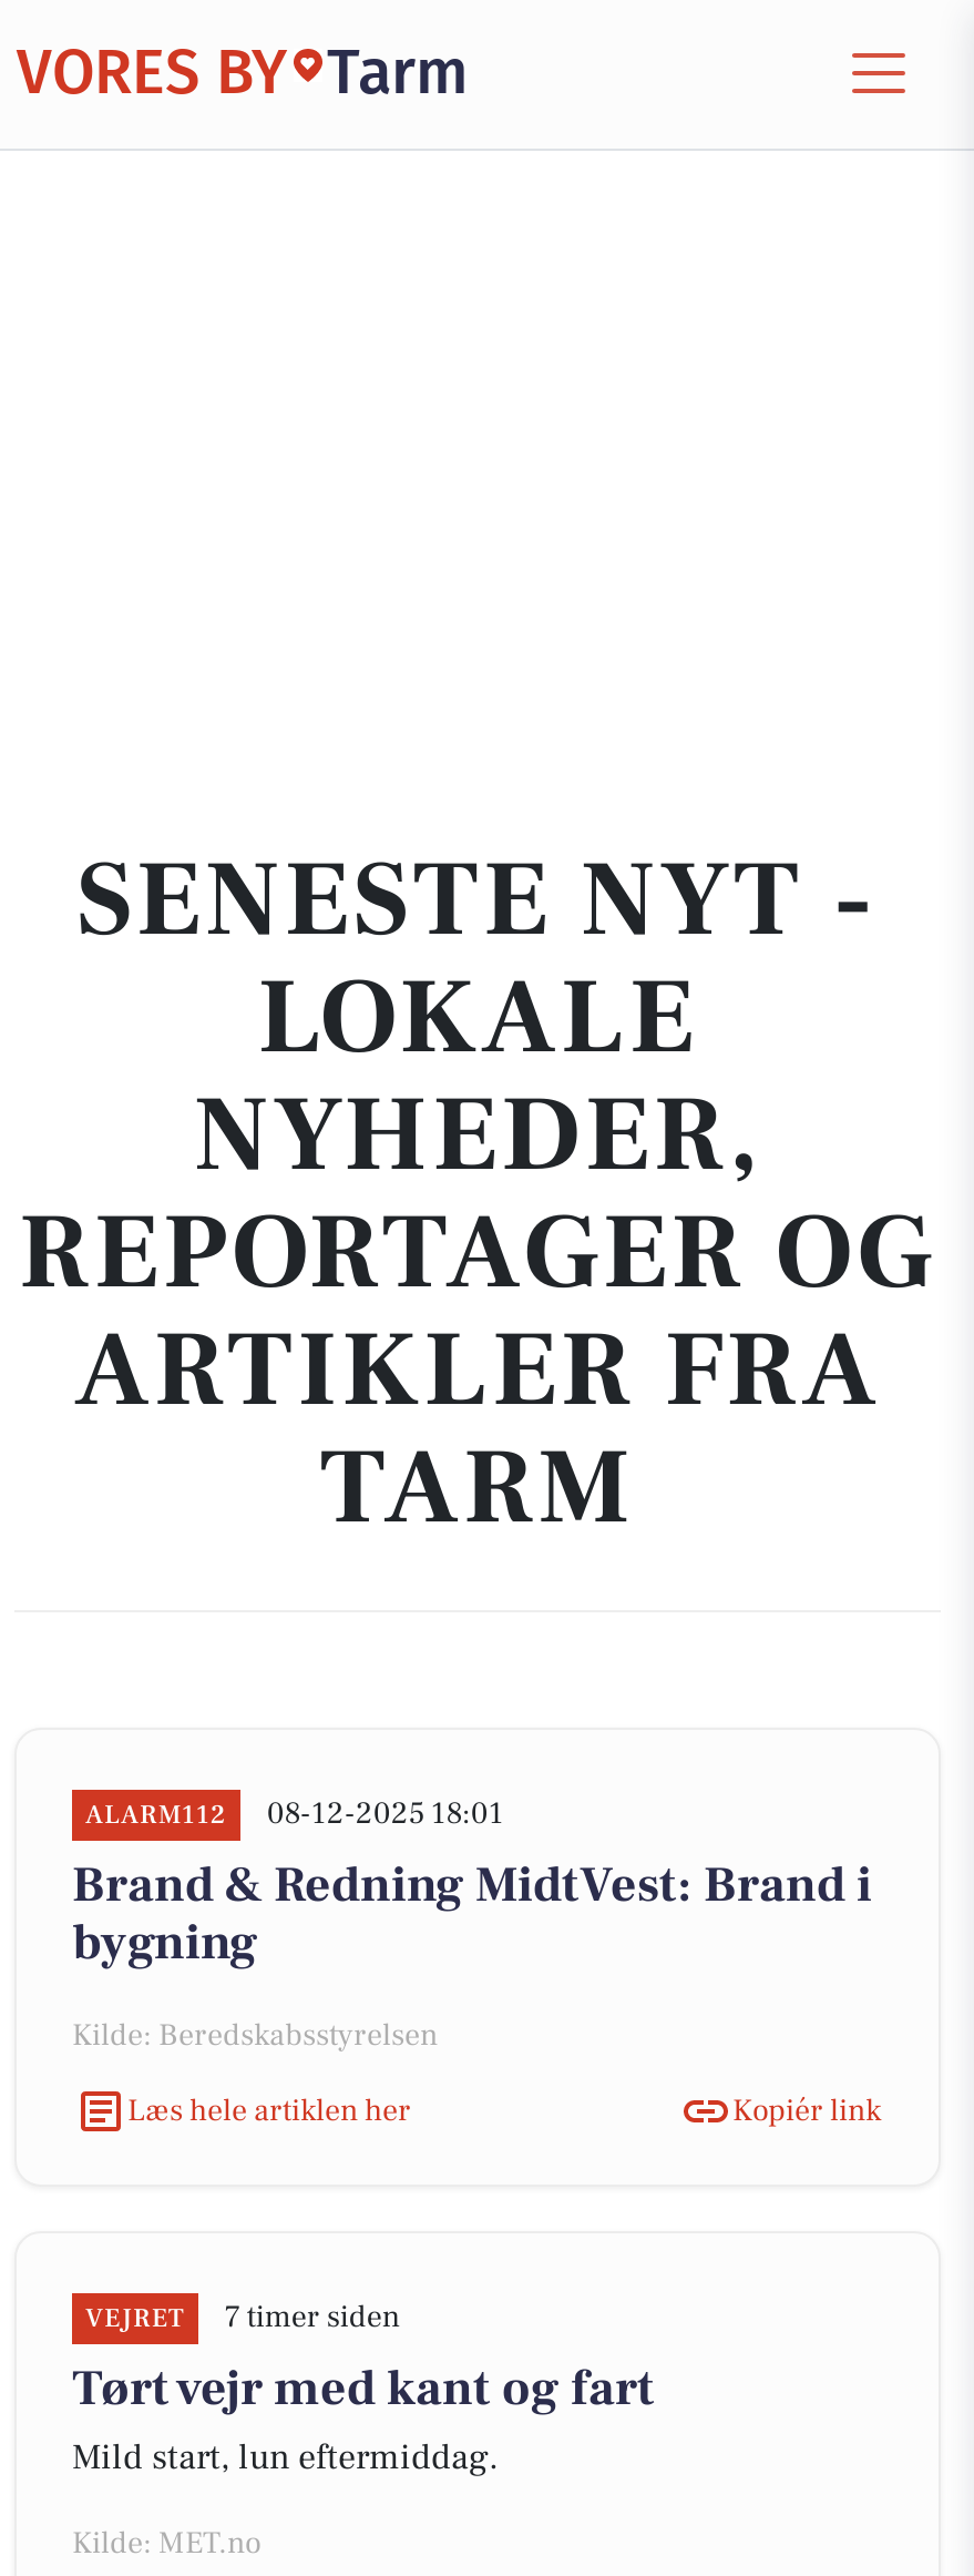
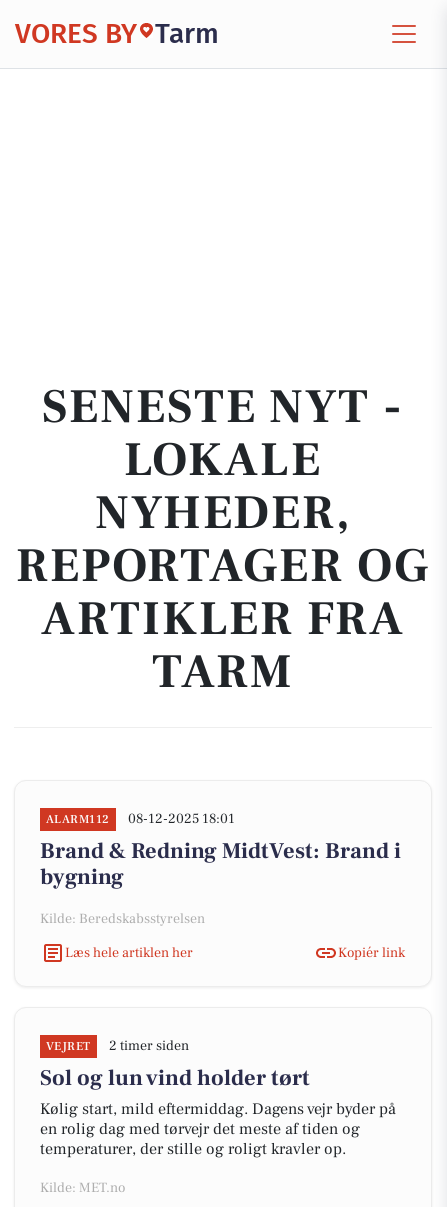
[72,2298,655,2480] 7 timer siden | Tørt vejr med kant og fart | Mild start, lun eftermiddag. -> [40,1037,396,1159] 2 timer siden | Sol og lun vind holder tørt | Kølig start, mild eftermiddag. Dagens vejr byder på | en rolig dag med tørvejr det meste af tiden og | temperaturer, der stille og roligt kravler op.

